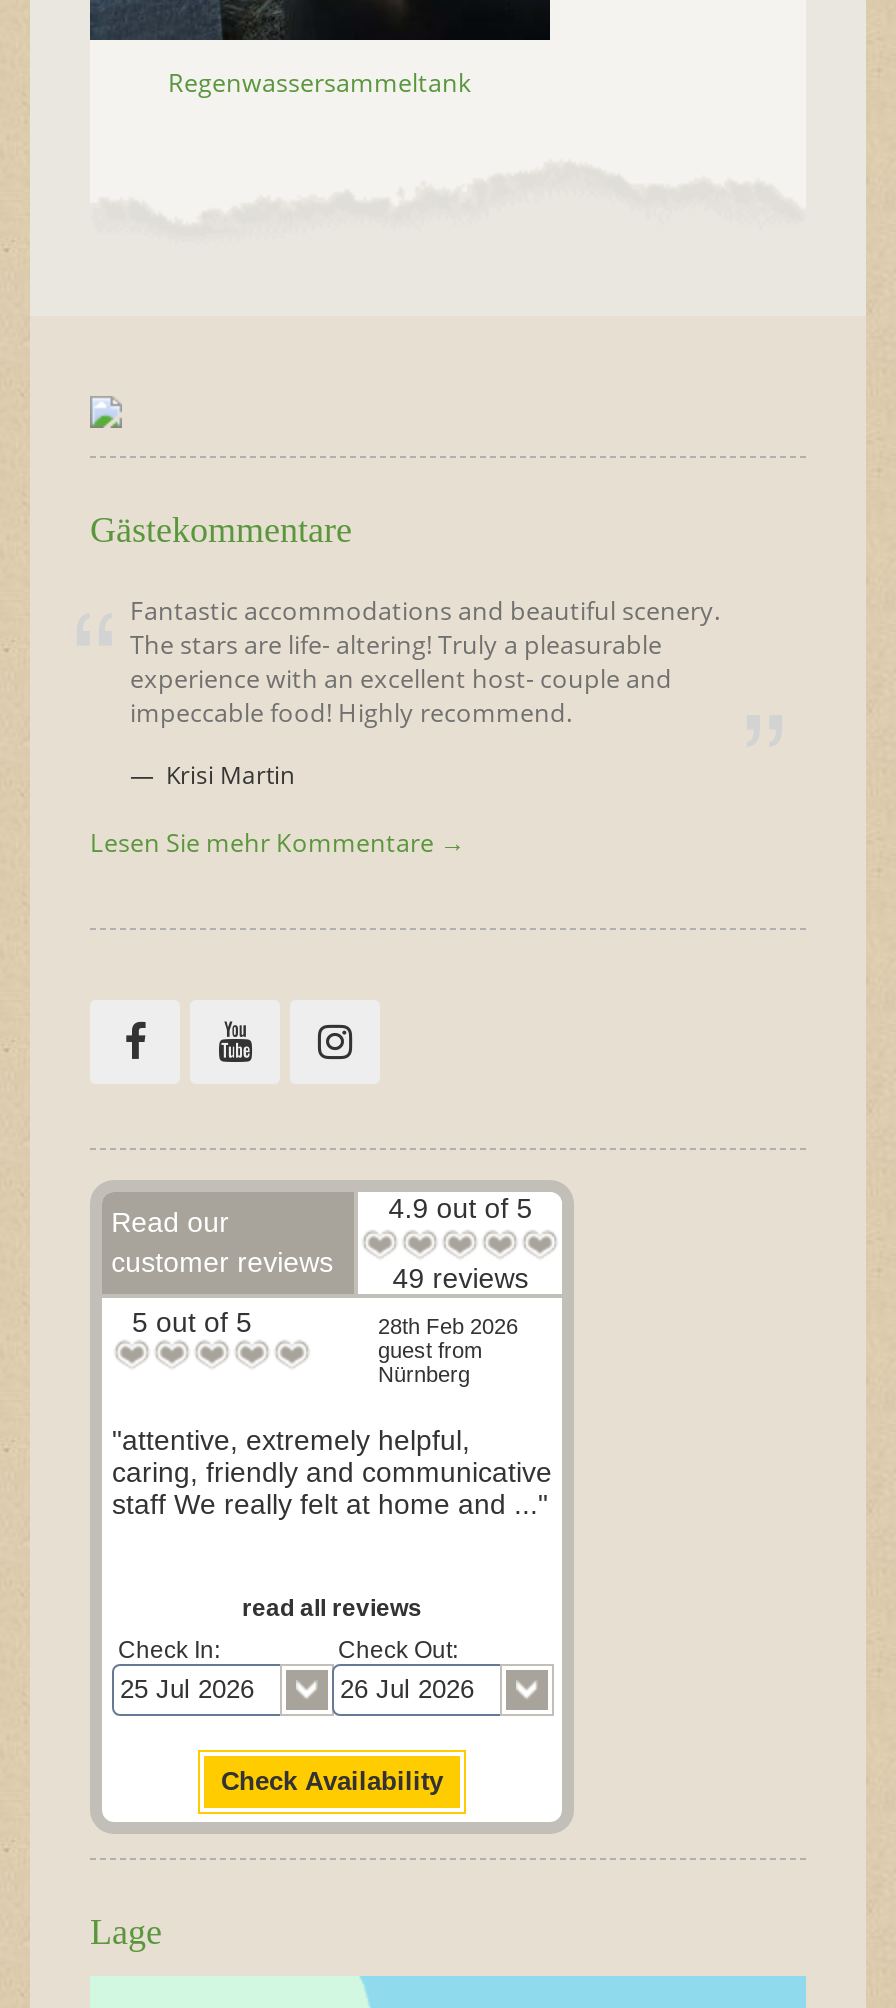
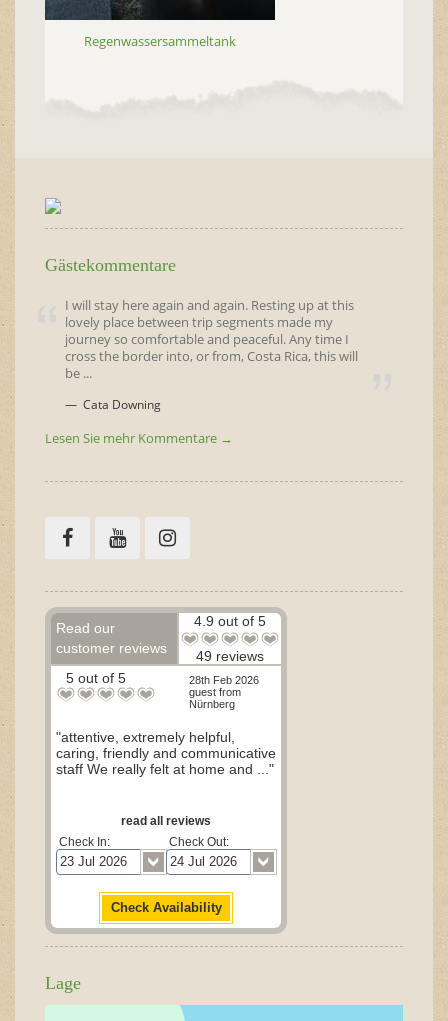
[130,594,720,730] Fantastic accommodations and beautiful scenery. | The stars are life- altering! Truly a pleasurable | experience with an excellent host- couple and | impeccable food! Highly recommend. -> [65,297,358,382] I will stay here again and again. Resting up at this | lovely place between trip segments made my | journey so comfortable and peaceful. Any time I | cross the border into, or from, Costa Rica, this will | be ...
[160,758,294,792] Krisi Martin -> [80,396,161,413] Cata Downing

